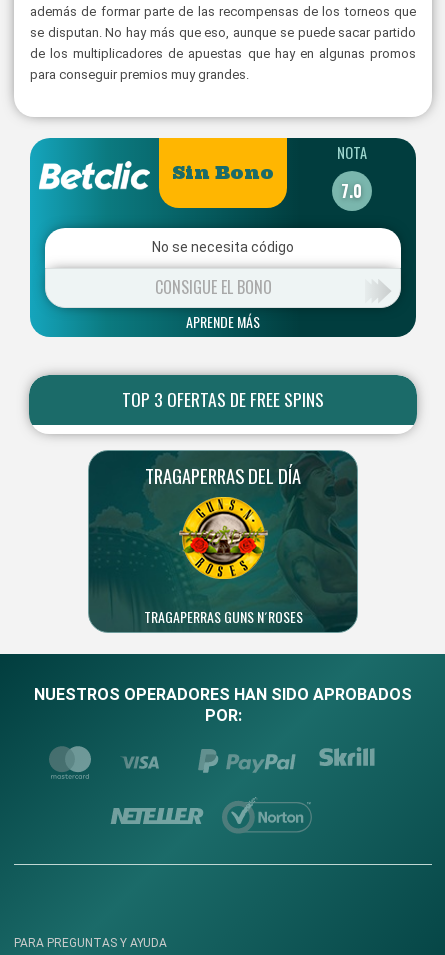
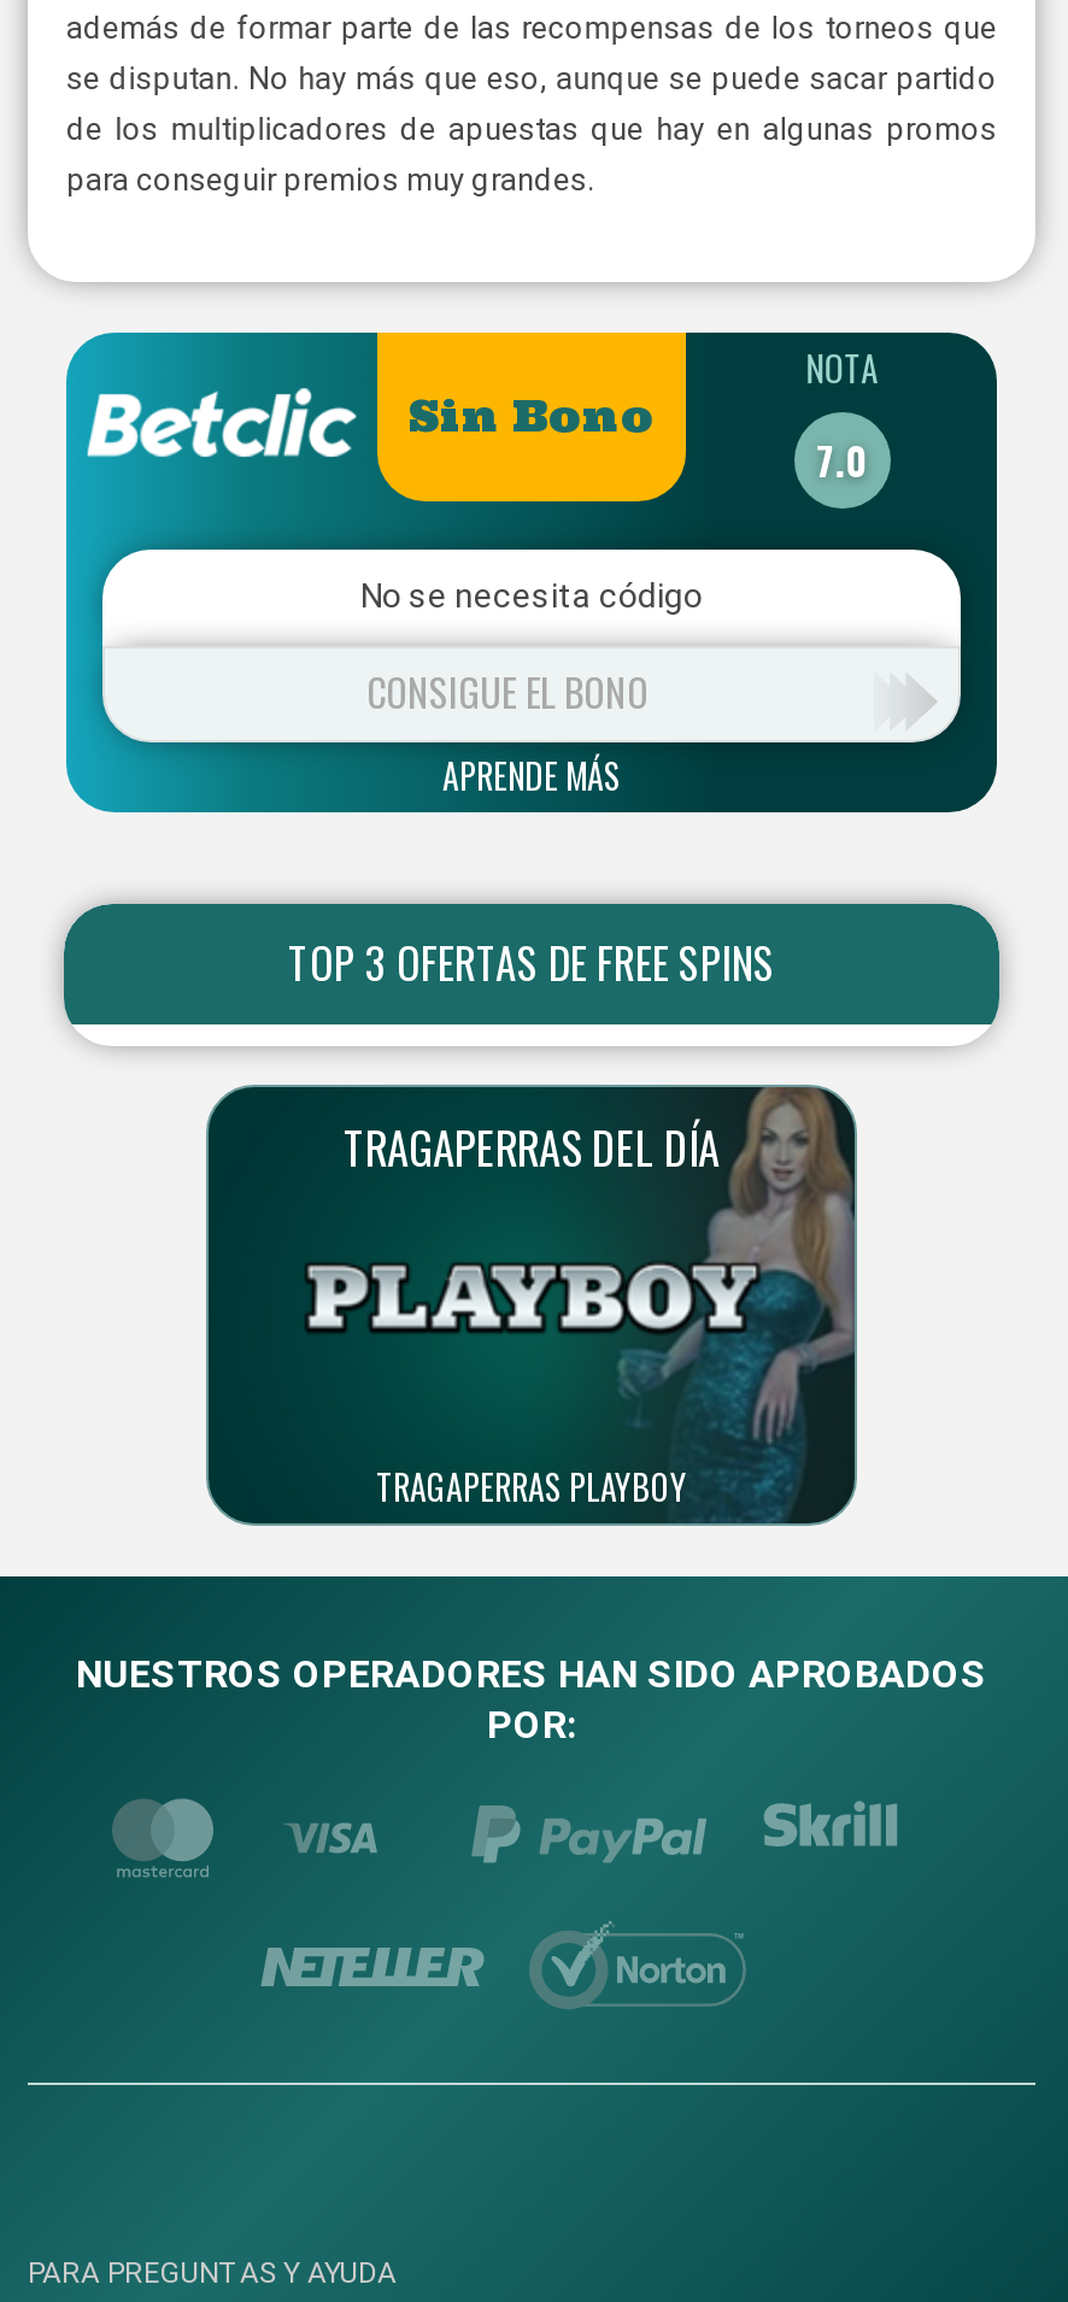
[91,451,357,630] [image] | TRAGAPERRAS GUNS N´ROSES -> [211,1087,855,1521] [image] | TRAGAPERRAS PLAYBOY

